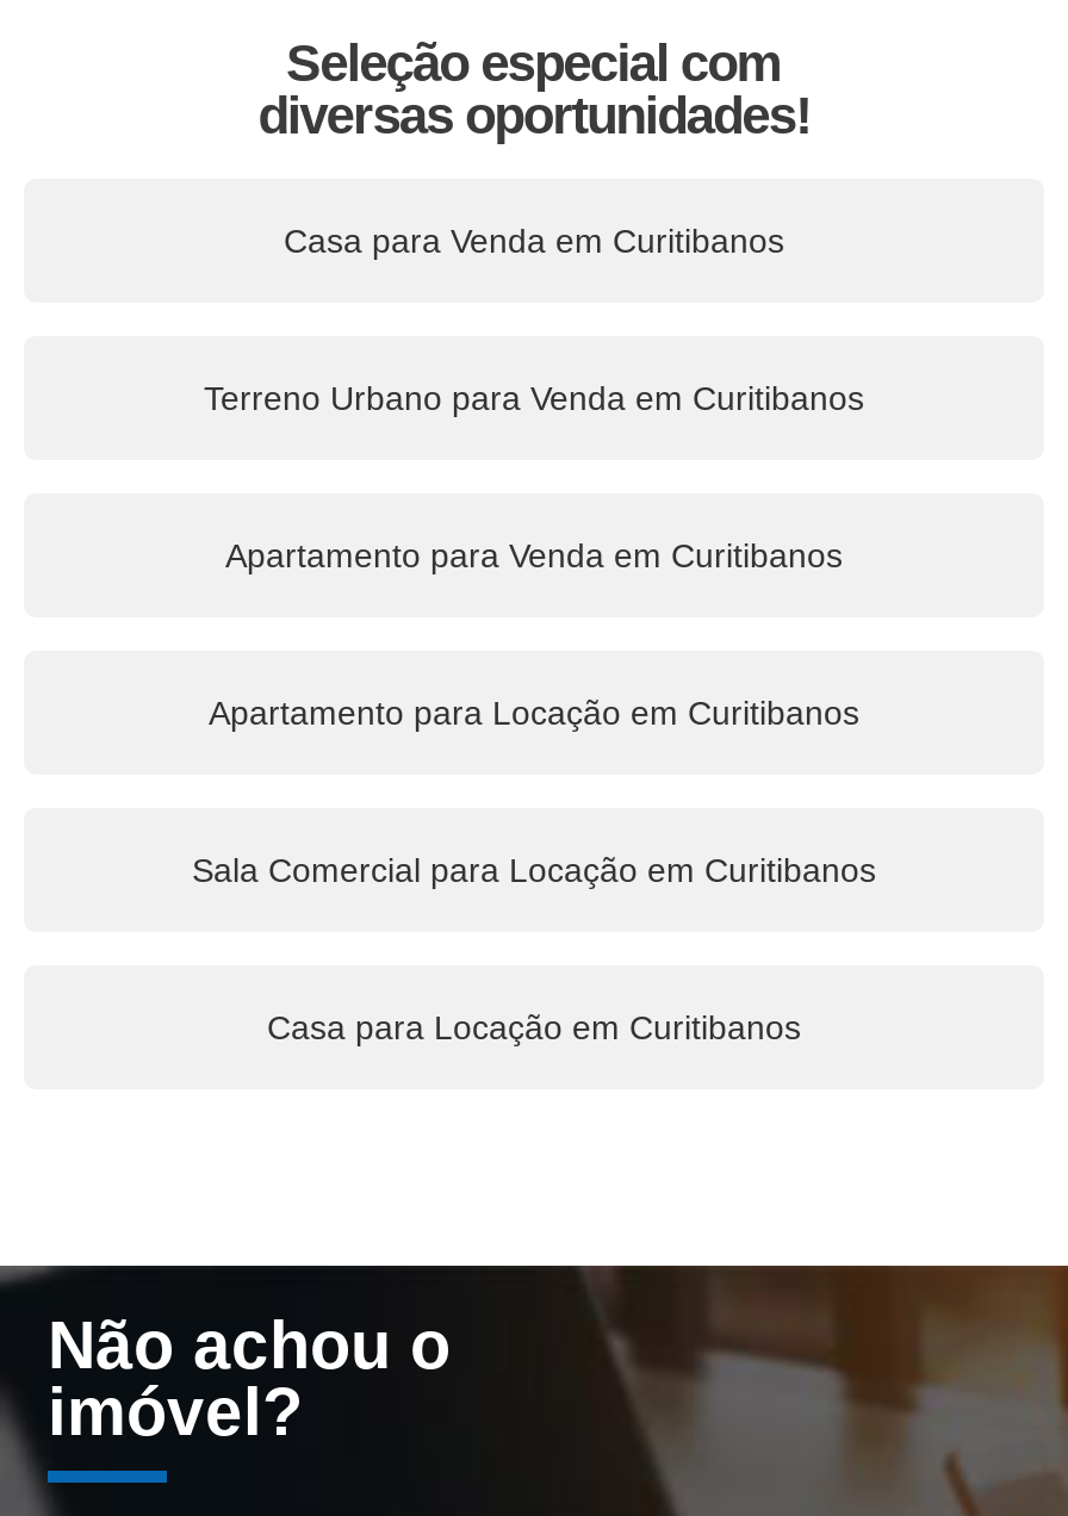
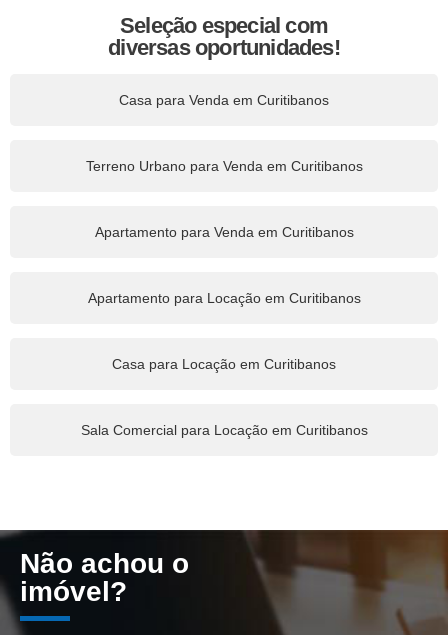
moved [192,851,876,889] -> [80,422,367,438]: Sala Comercial para Locação em Curitibanos
moved [267,1008,801,1046] -> [112,356,336,372]: Casa para Locação em Curitibanos

